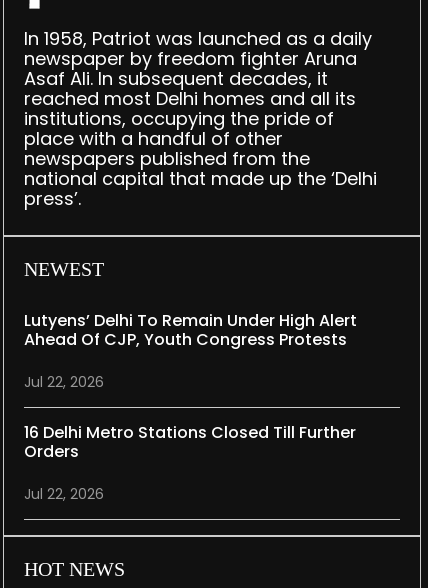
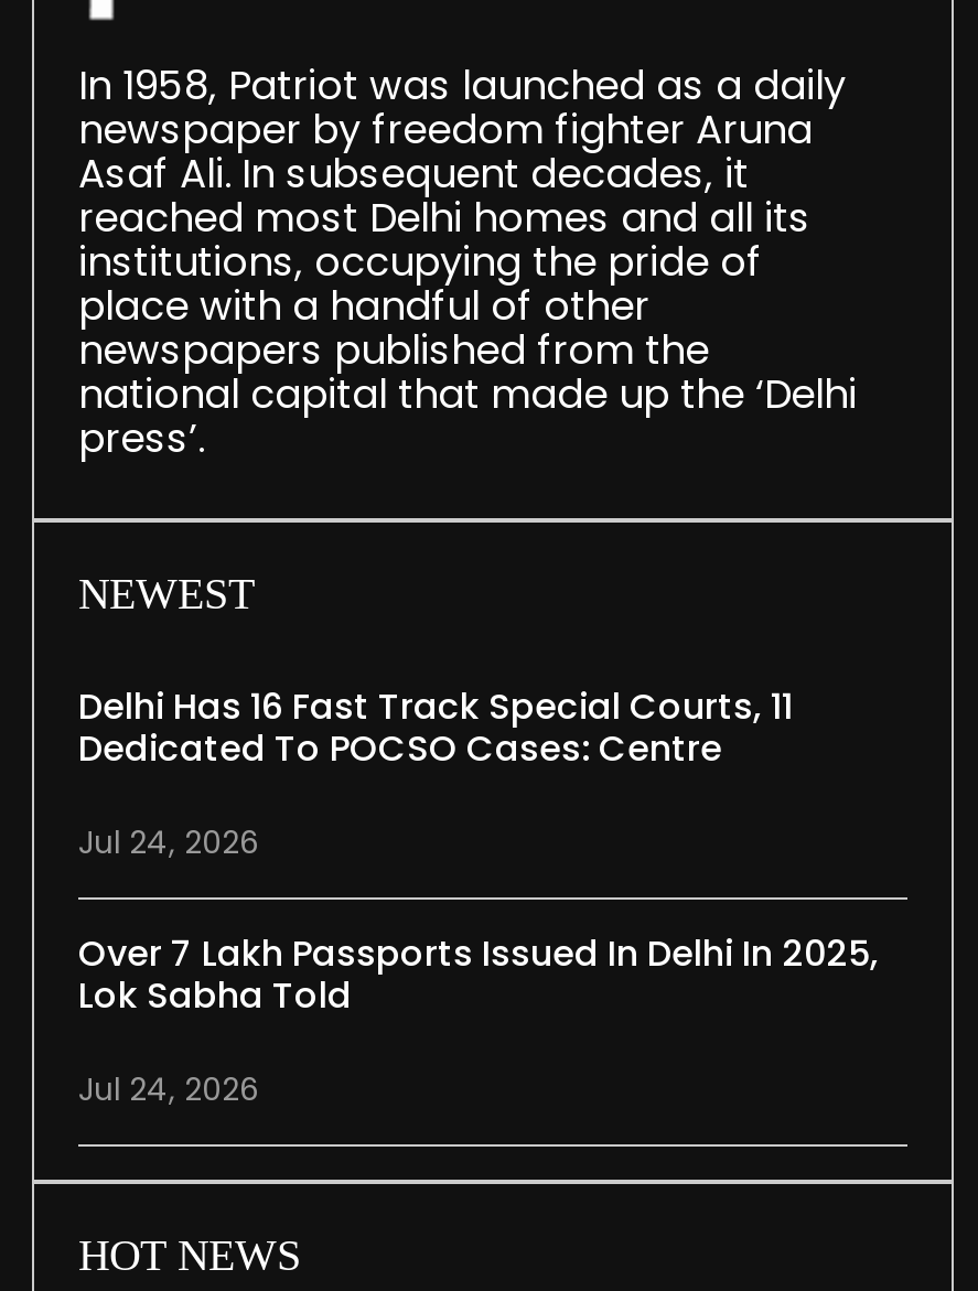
[24,309,357,351] Lutyens’ Delhi To Remain Under High Alert | Ahead Of CJP, Youth Congress Protests -> [78,680,793,773] Delhi Has 16 Fast Track Special Courts, 11 | Dedicated To POCSO Cases: Centre
[24,372,104,392] Jul 22, 2026 -> [78,819,259,863] Jul 24, 2026
[24,421,356,463] 16 Delhi Metro Stations Closed Till Further | Orders -> [78,927,879,1020] Over 7 Lakh Passports Issued In Delhi In 2025, | Lok Sabha Told
[24,484,104,504] Jul 22, 2026 -> [78,1066,259,1110] Jul 24, 2026

